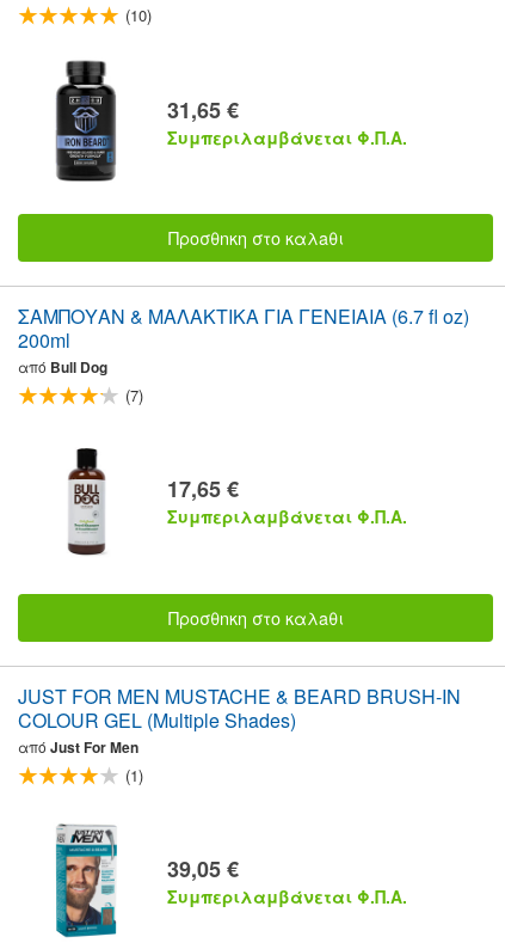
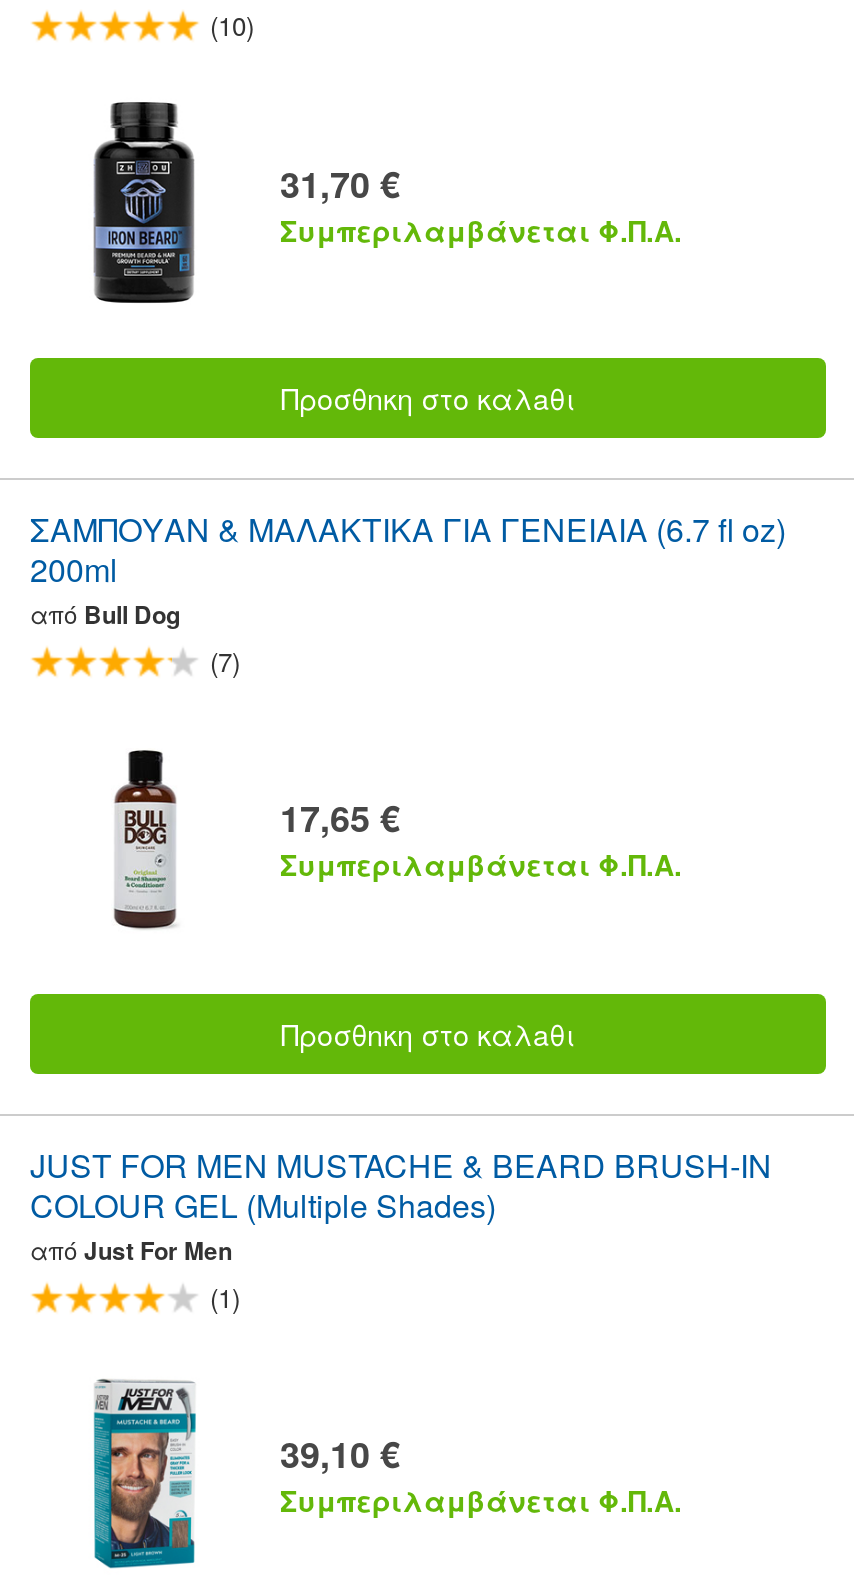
[167,94,239,125] 31,65 € -> [280,157,400,209] 31,70 €
[167,854,239,885] 39,05 € -> [280,1428,400,1480] 39,10 €

